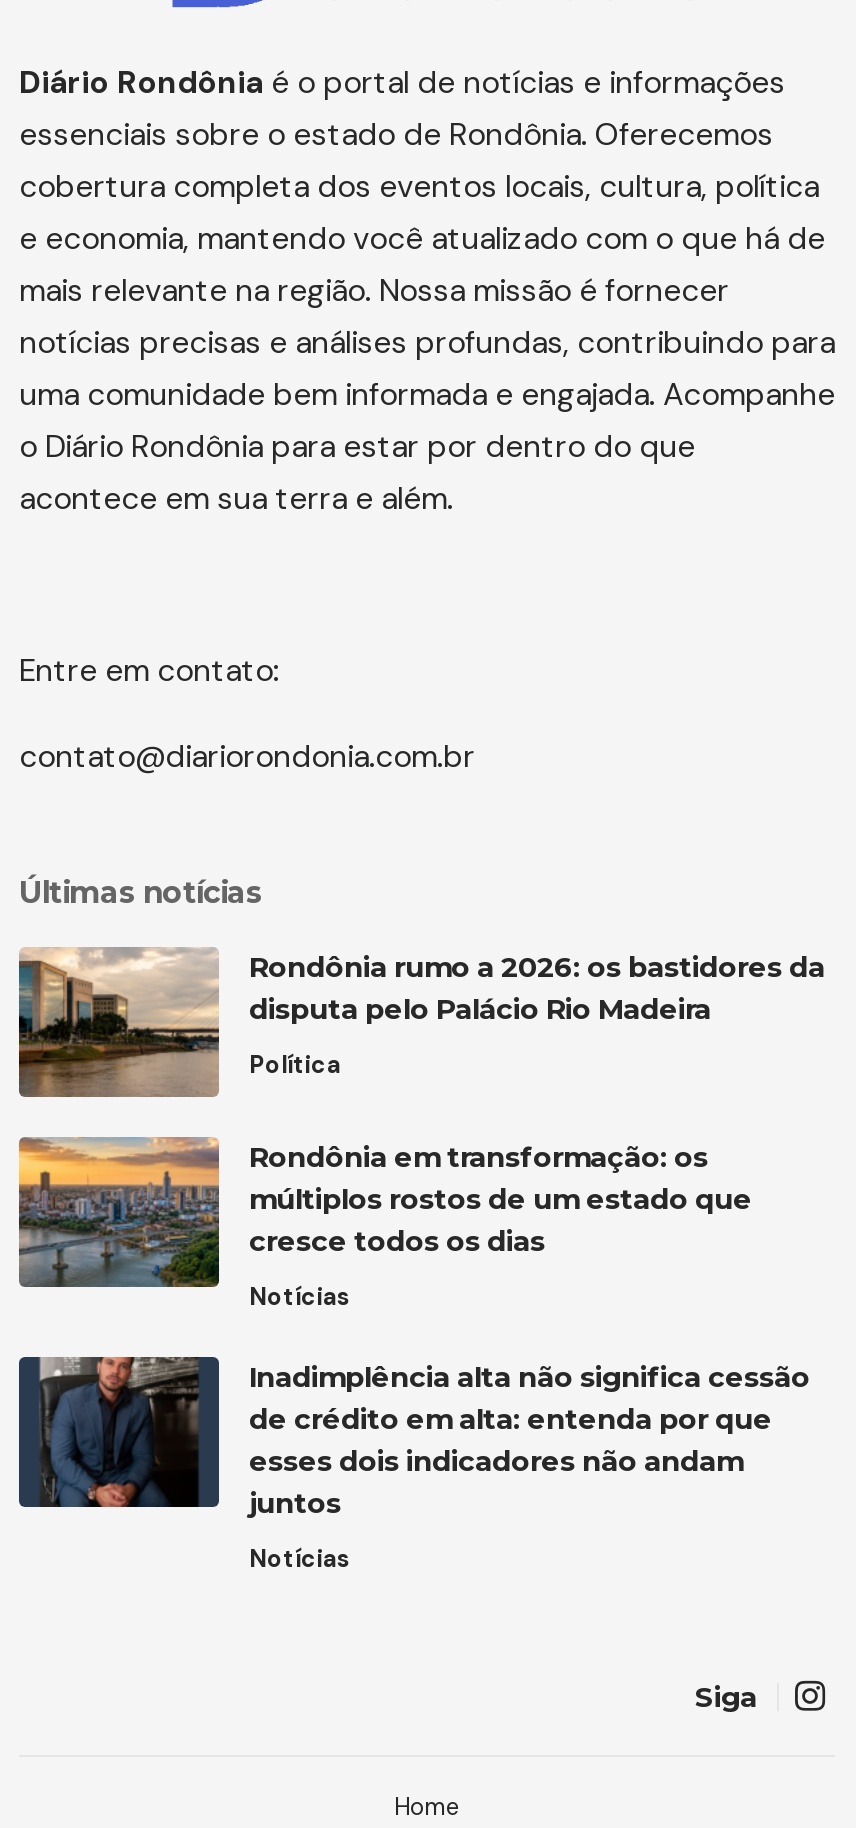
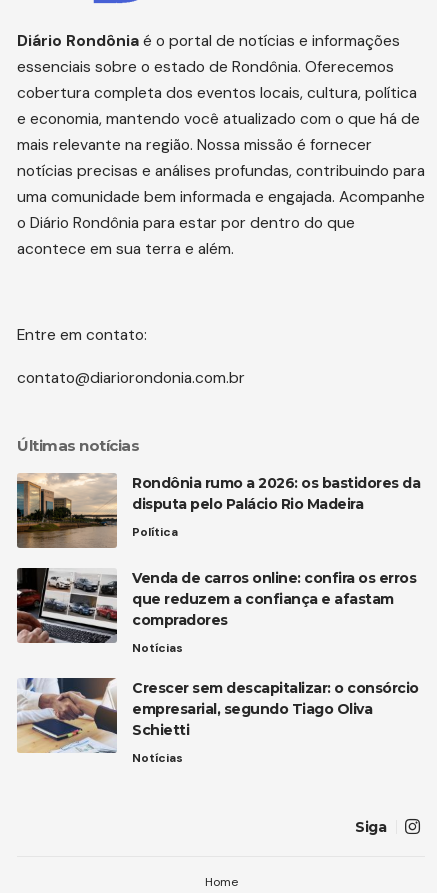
[17,1136,752,1288] [image] | Rondônia em transformação: os | múltiplos rostos de um estado que | cresce todos os dias -> [16,567,416,644] [image] | Venda de carros online: confira os erros | que reduzem a confiança e afastam | compradores
[17,1356,810,1520] [image] | Inadimplência alta não significa cessão | de crédito em alta: entenda por que | esses dois indicadores não andam | juntos -> [16,677,418,754] [image] | Crescer sem descapitalizar: o consórcio | empresarial, segundo Tiago Oliva | Schietti

